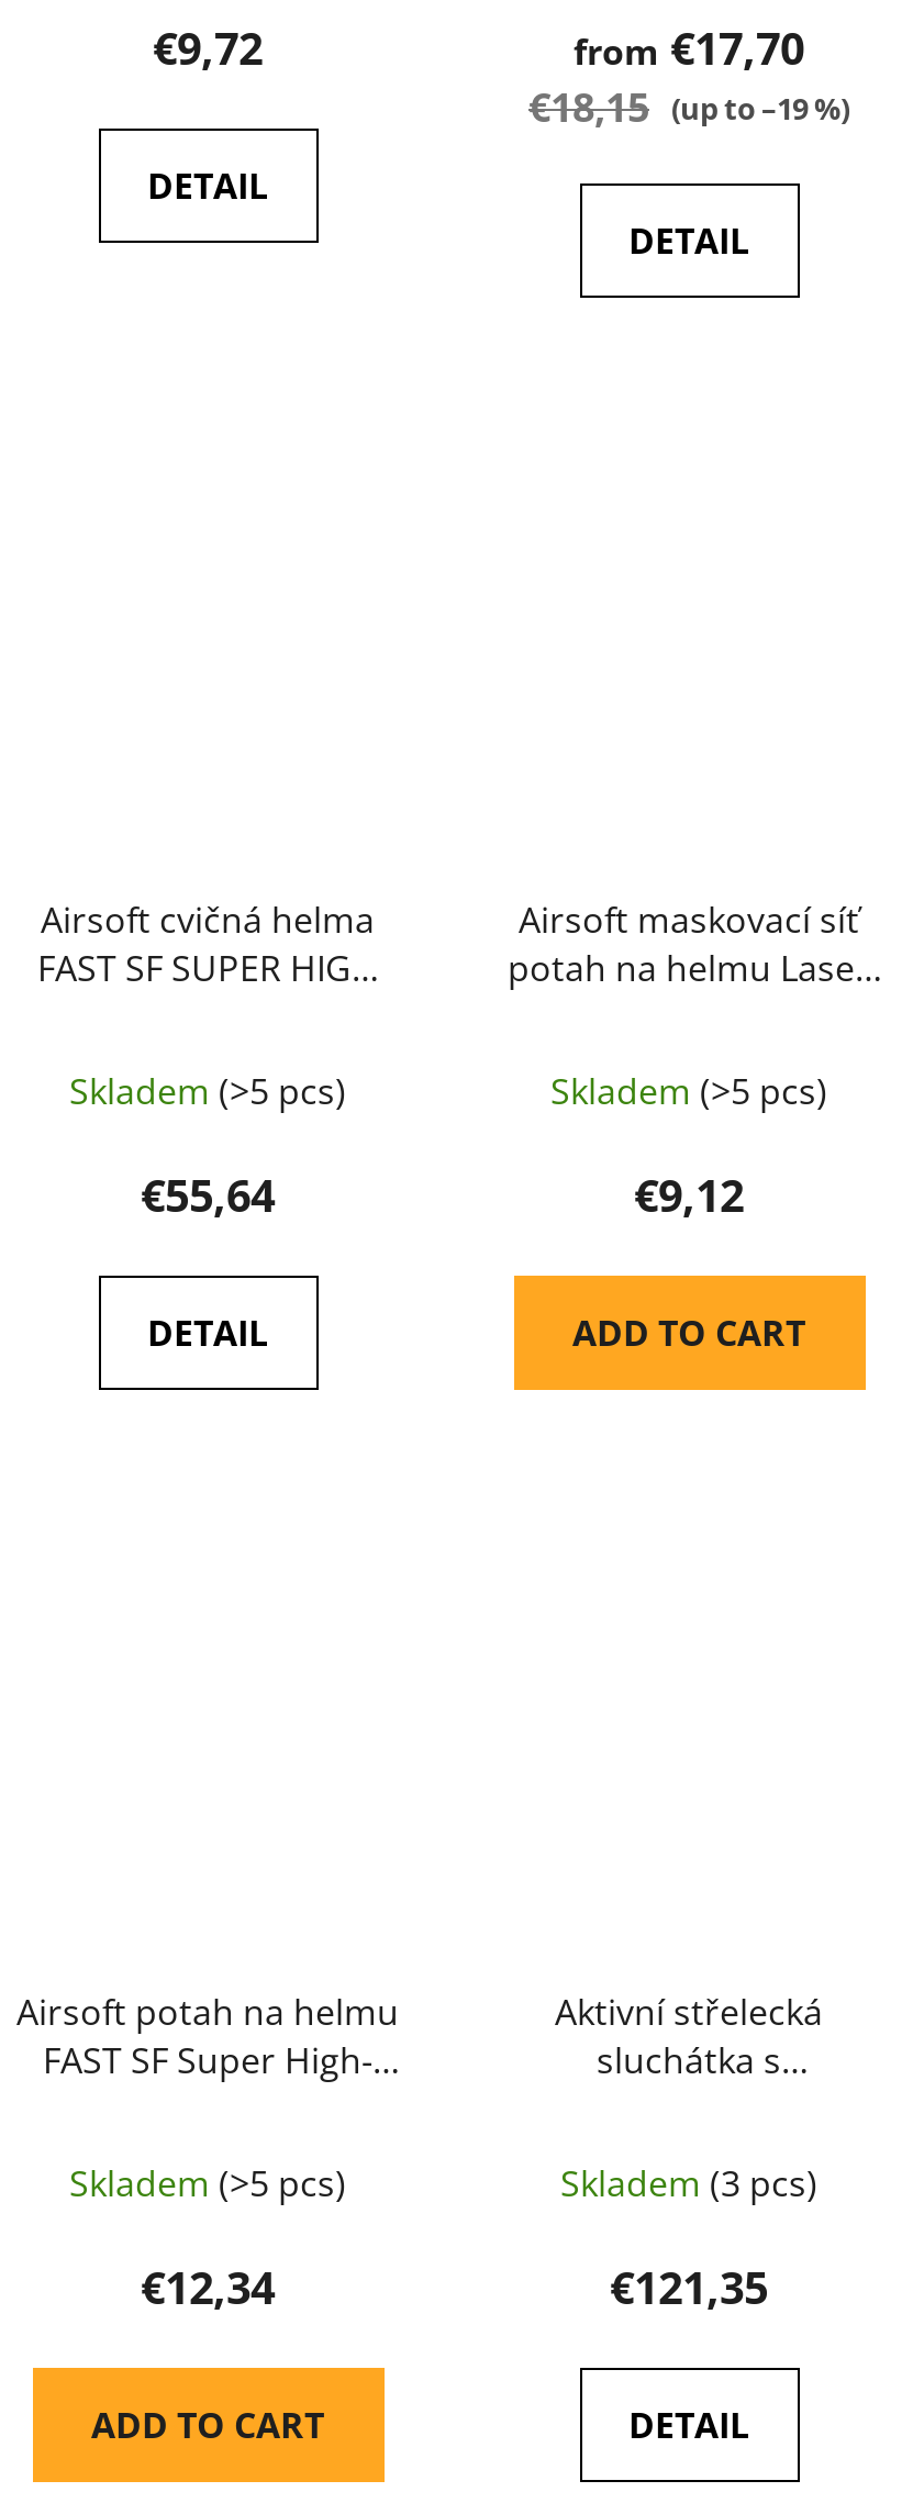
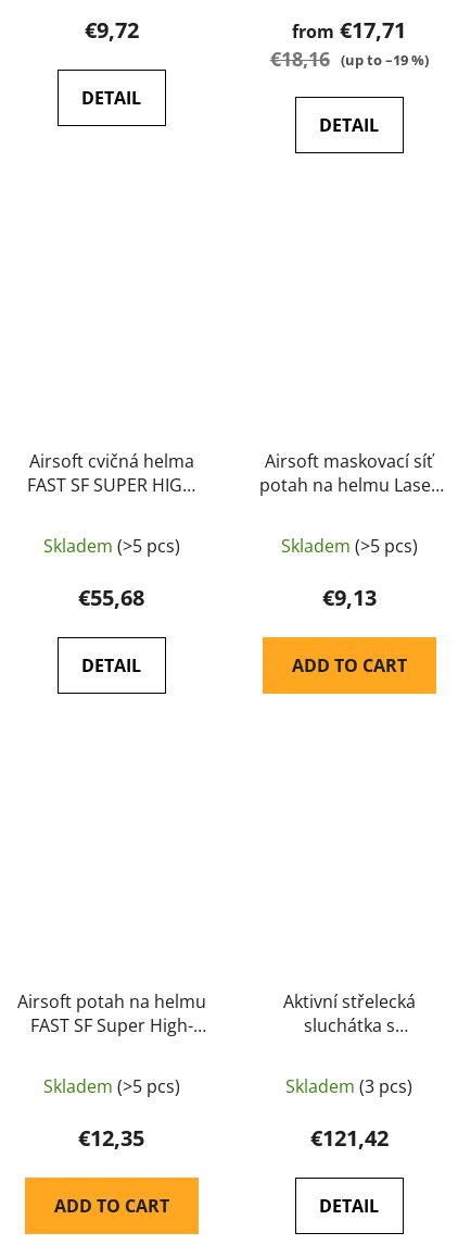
[574,19,804,78] from €17,70 -> [292,15,406,45] from €17,71
[528,80,849,133] €18,15 (up to –19 %) -> [270,46,428,72] €18,16 (up to –19 %)
[141,1166,275,1225] €55,64 -> [78,583,144,612] €55,68
[634,1166,744,1225] €9,12 -> [322,583,376,612] €9,13
[141,2258,275,2317] €12,34 -> [78,1123,144,1153] €12,35
[610,2258,768,2317] €121,35 -> [310,1123,388,1153] €121,42

